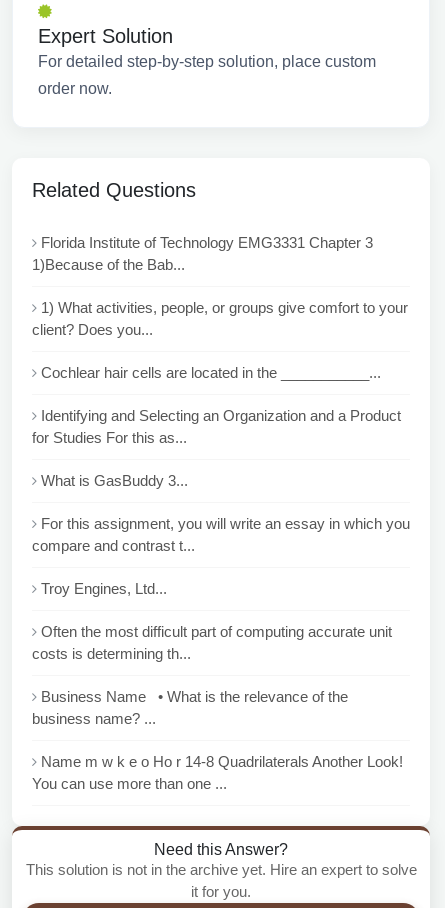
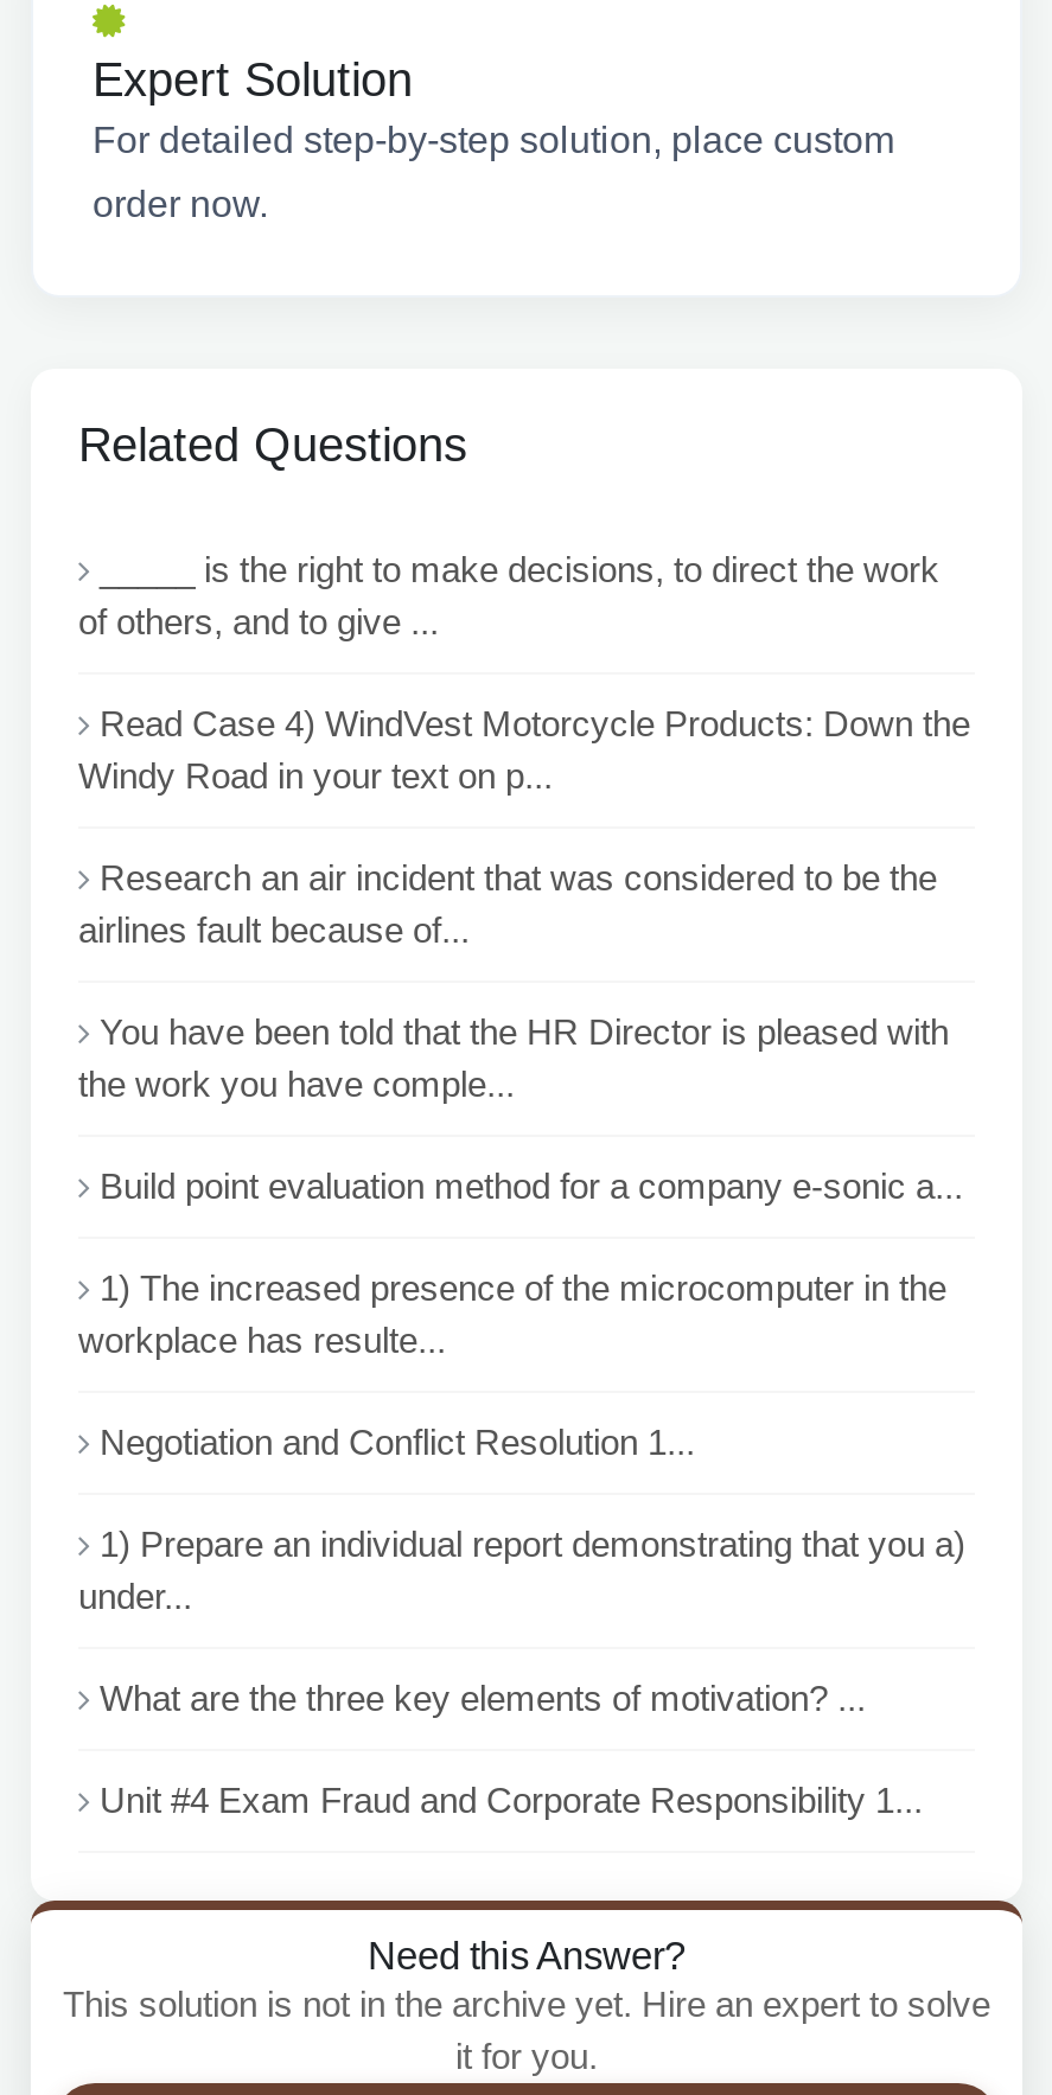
[32,234,373,273] Florida Institute of Technology EMG3331 Chapter 3 | 1)Because of the Bab... -> [78,549,939,641] _____ is the right to make decisions, to direct the work | of others, and to give ...
[32,299,408,338] 1) What activities, people, or groups give comfort to your | client? Does you... -> [78,703,970,796] Read Case 4) WindVest Motorcycle Products: Down the | Windy Road in your text on p...
[41,364,381,381] Cochlear hair cells are located in the ___________... -> [78,857,937,950] Research an air incident that was considered to be the | airlines fault because of...
[32,407,401,446] Identifying and Selecting an Organization and a Product | for Studies For this as... -> [78,1011,949,1104] You have been told that the HR Director is pleased with | the work you have comple...
[41,472,188,489] What is GasBuddy 3... -> [100,1165,963,1206] Build point evaluation method for a company e-sonic a...
[32,515,410,554] For this assignment, you will write an essay in which you | compare and contrast t... -> [78,1267,946,1360] 1) The increased presence of the microcomputer in the | workplace has resulte...
[41,580,167,597] Troy Engines, Ltd... -> [100,1422,695,1462] Negotiation and Conflict Resolution 1...
[32,623,392,662] Often the most difficult part of computing accurate unit | costs is determining th... -> [78,1524,965,1616] 1) Prepare an individual report demonstrating that you a) | under...
[32,688,348,727] Business Name • What is the relevance of the | business name? ... -> [100,1678,866,1718] What are the three key elements of motivation? ...
[32,753,403,792] Name m w k e o Ho r 14-8 Quadrilaterals Another Look! | You can use more than one ... -> [100,1780,923,1820] Unit #4 Exam Fraud and Corporate Responsibility 1...

